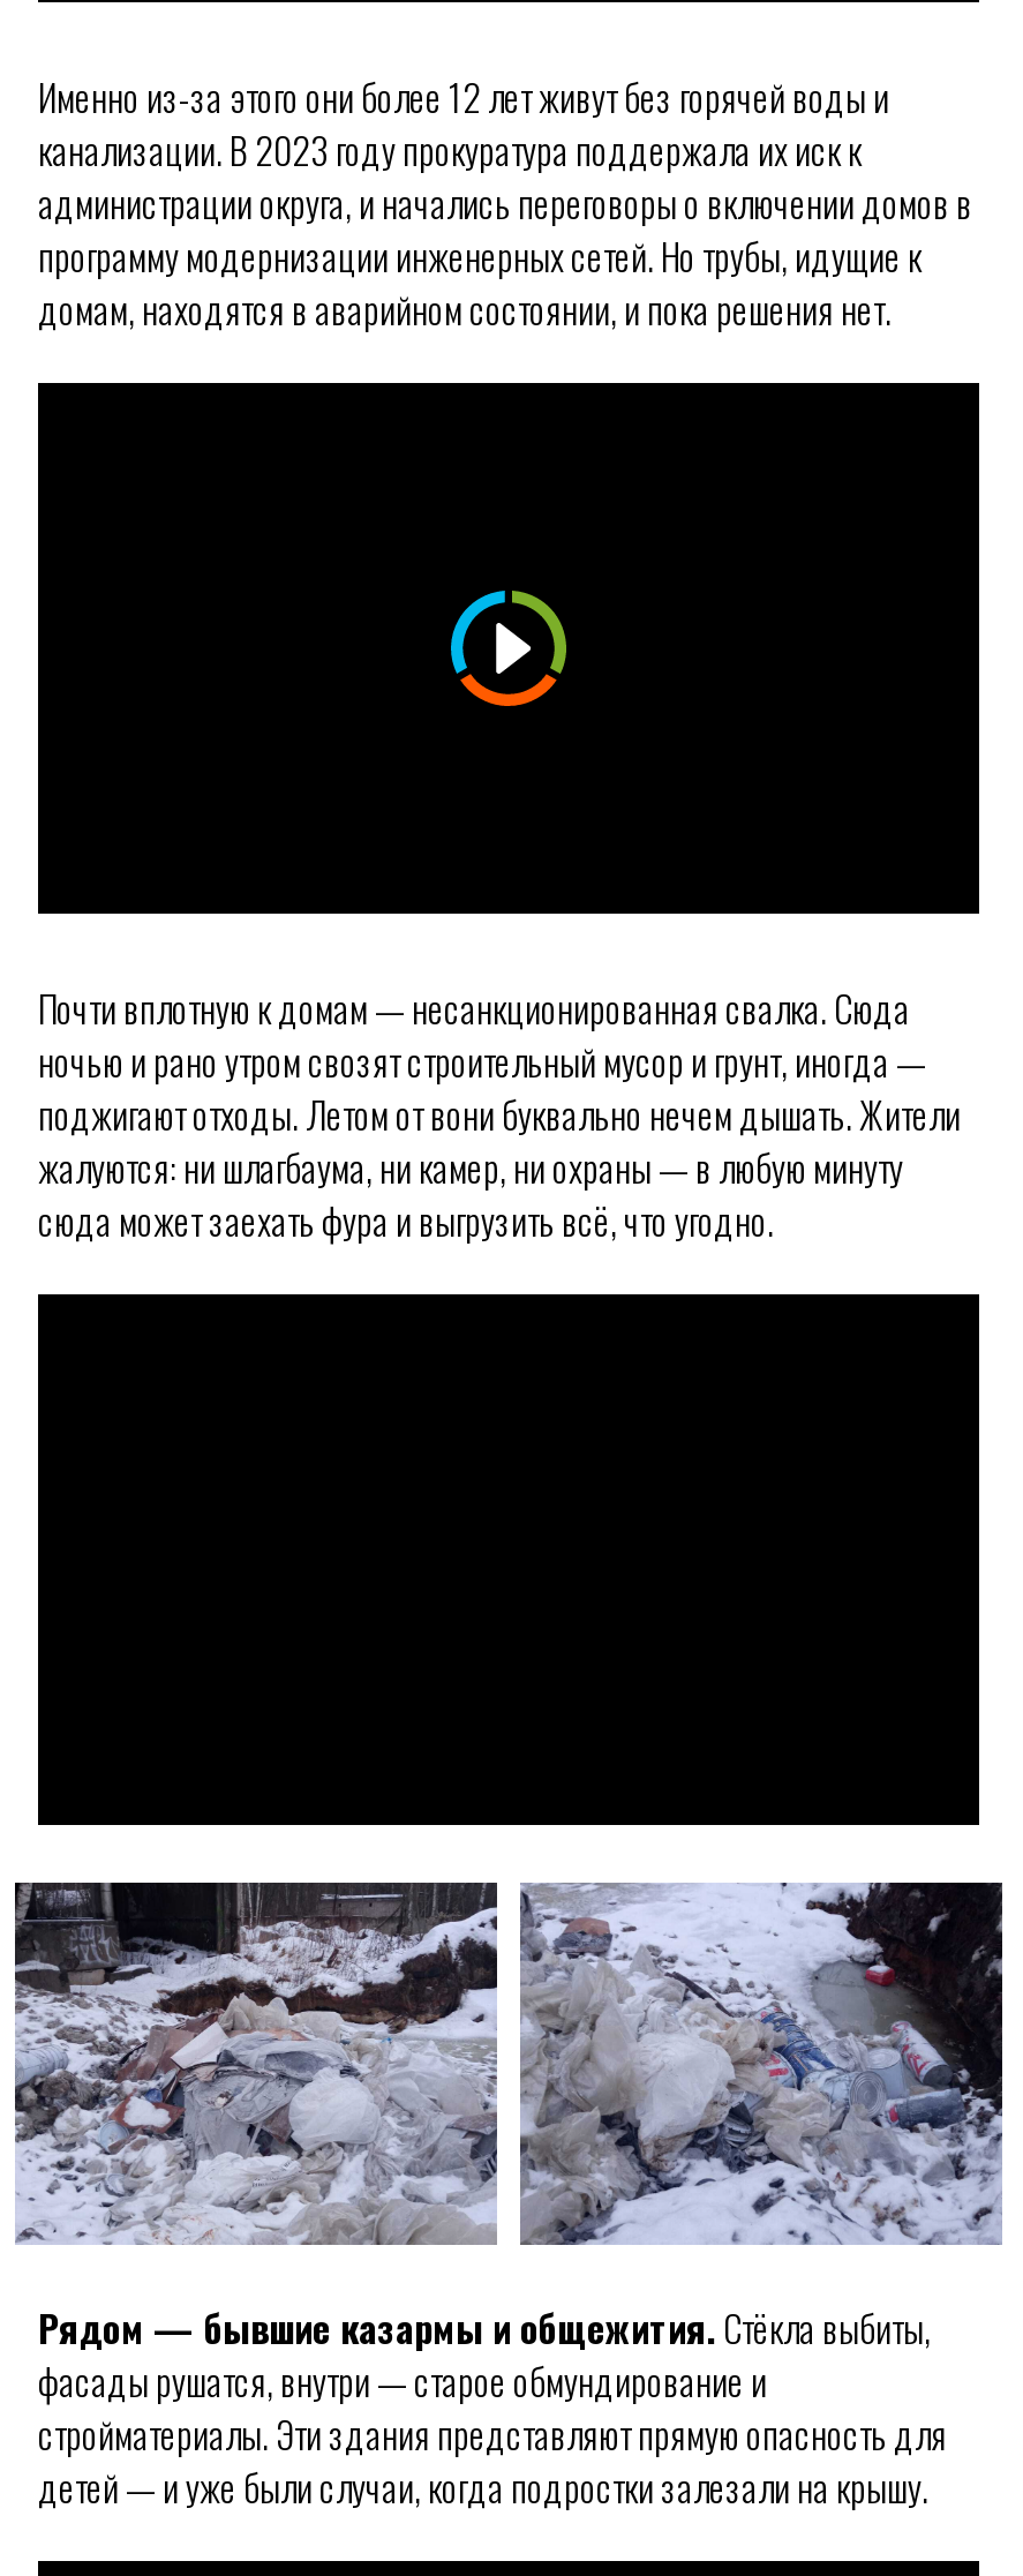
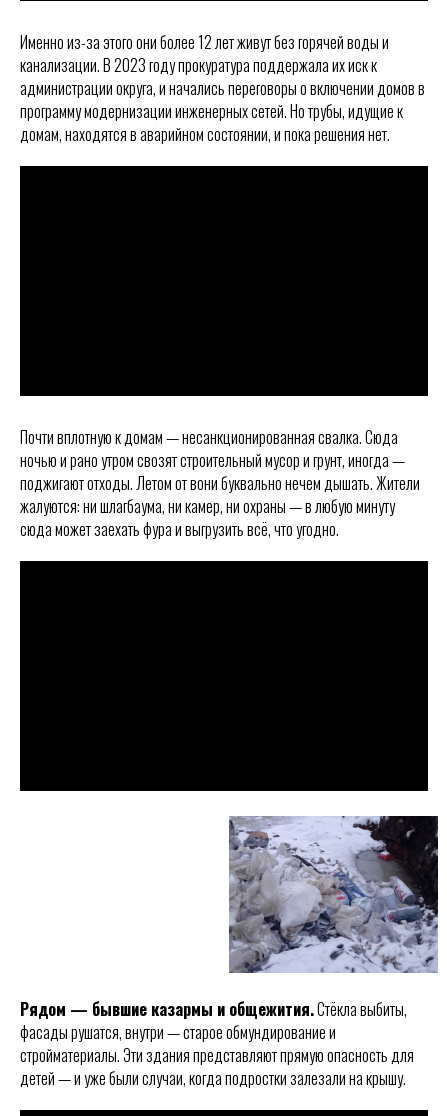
[449,588,569,708] [image] -> none
[13,1880,499,2247] [image] -> none

